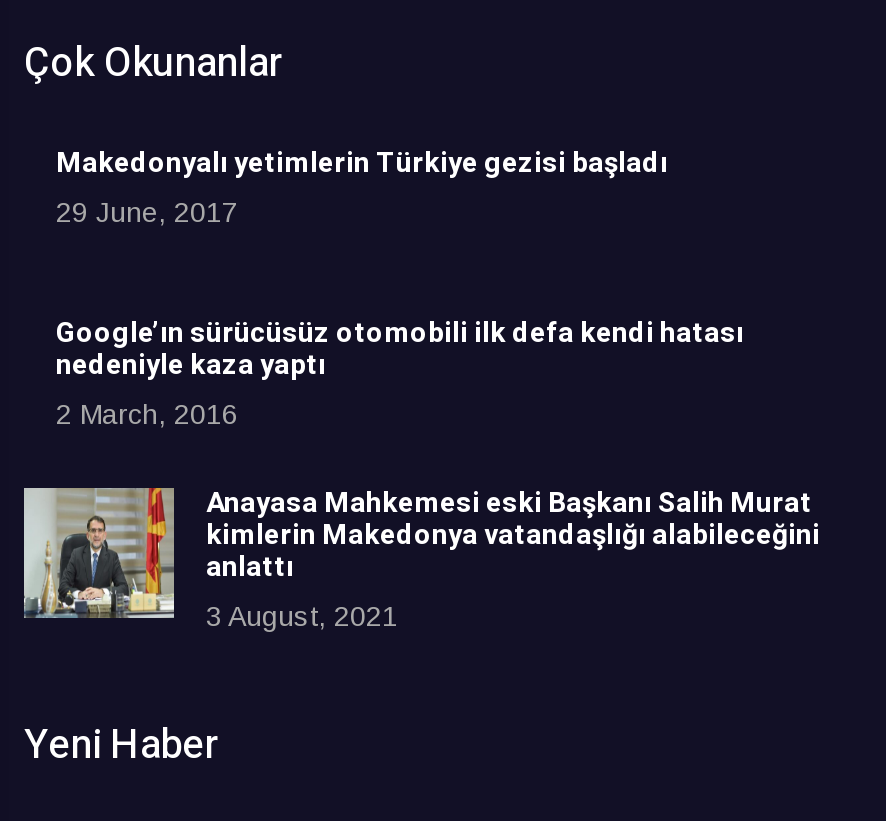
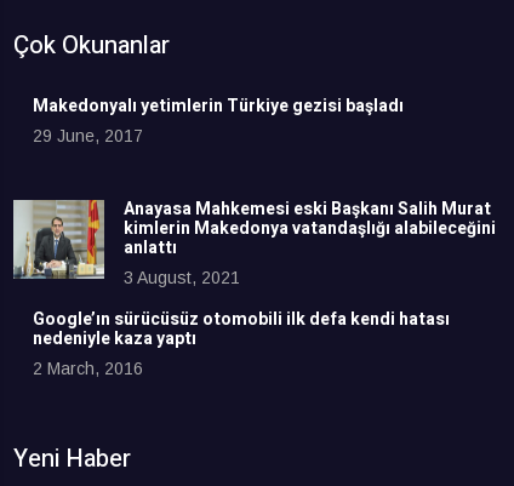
moved [56,311,744,429] -> [33,306,450,378]: Google’ın sürücüsüz otomobili ilk defa kendi hatası | nedeniyle kaza yaptı | 2 March, 2016
moved [24,481,820,631] -> [13,196,496,287]: [image] | Anayasa Mahkemesi eski Başkanı Salih Murat | kimlerin Makedonya vatandaşlığı alabileceğini | anlattı | 3 August, 2021

